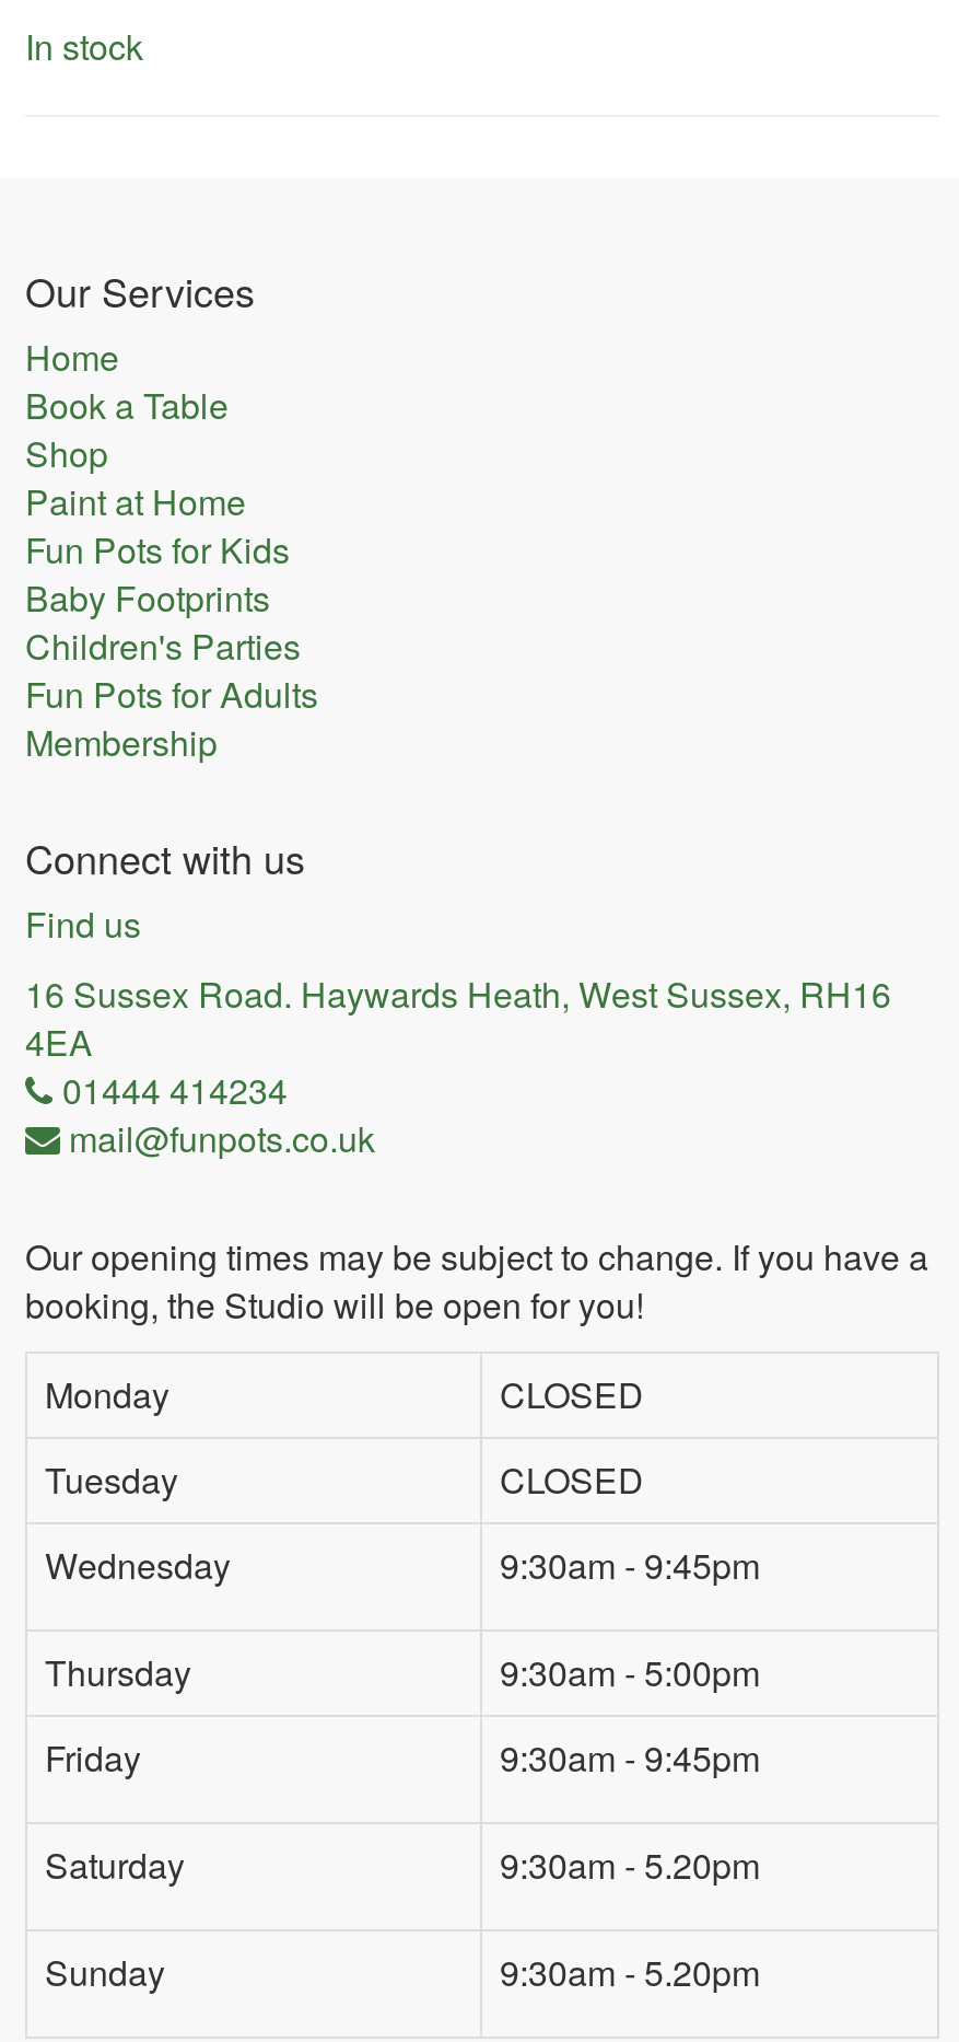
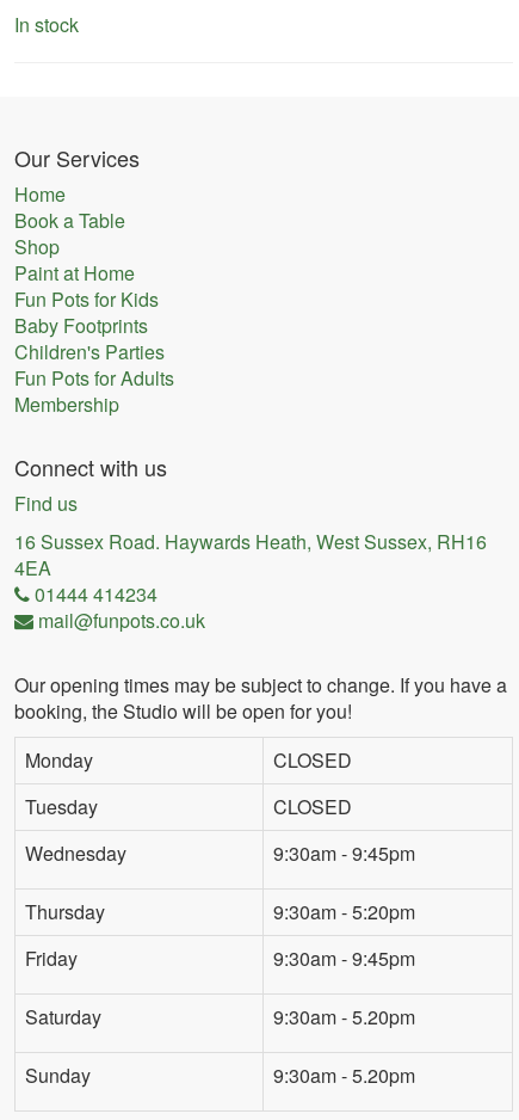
[500,1647,760,1697] 9:30am - 5:00pm -> [273,898,415,925] 9:30am - 5:20pm

